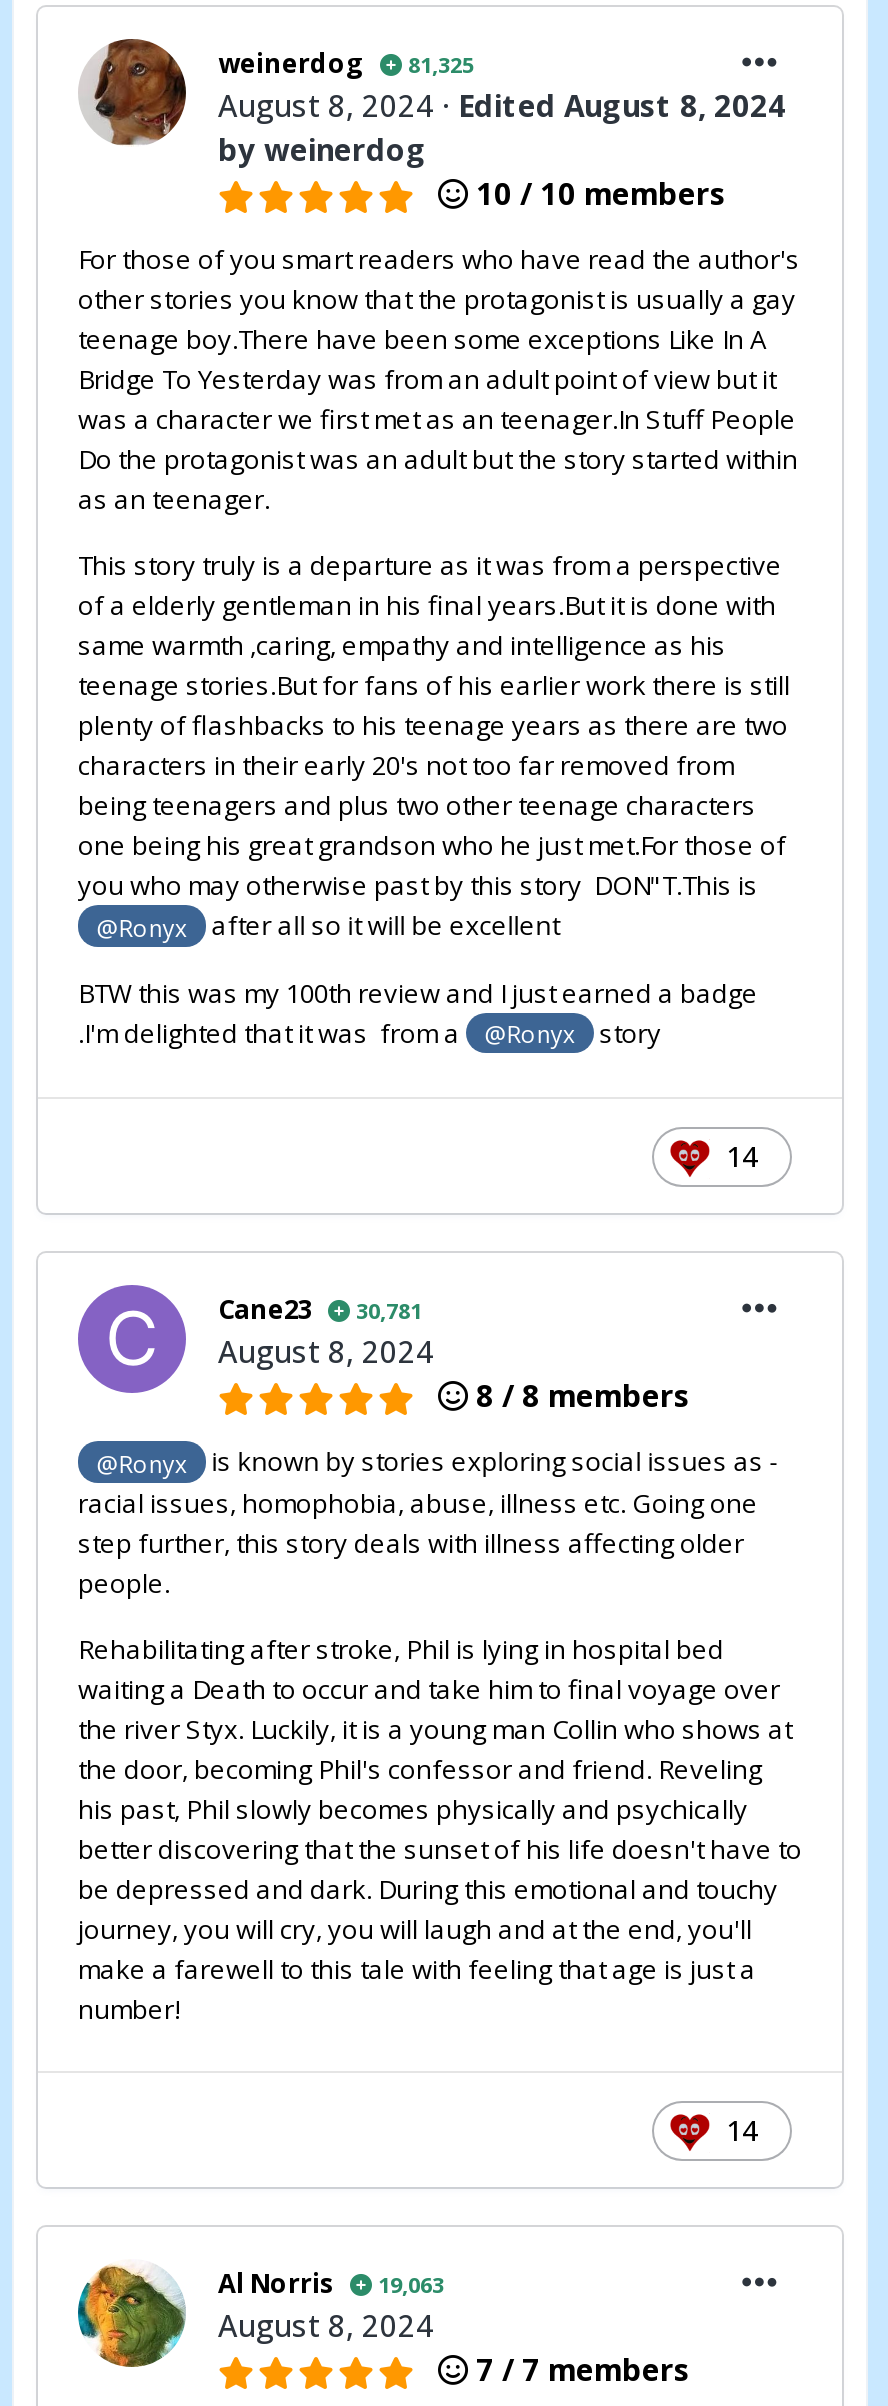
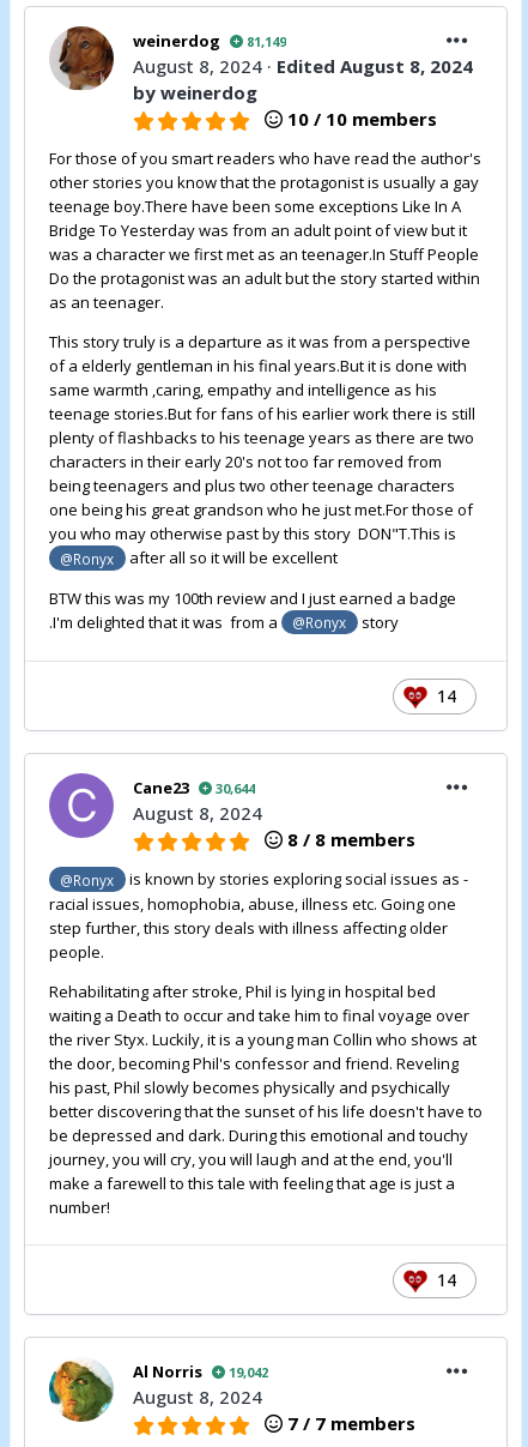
[218,46,474,82] weinerdog 81,325 -> [133,30,286,52] weinerdog 81,149
[218,1292,422,1328] Cane23 30,781 -> [133,777,255,799] Cane23 30,644
[218,2266,444,2302] Al Norris 19,063 -> [133,1361,268,1383] Al Norris 19,042

